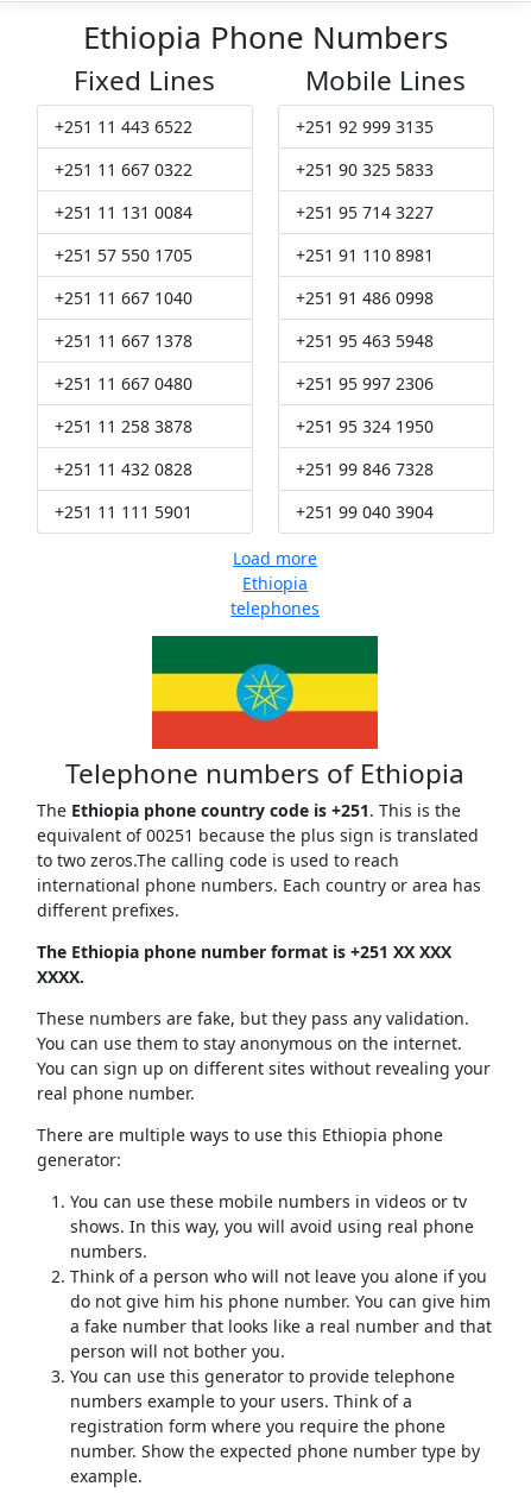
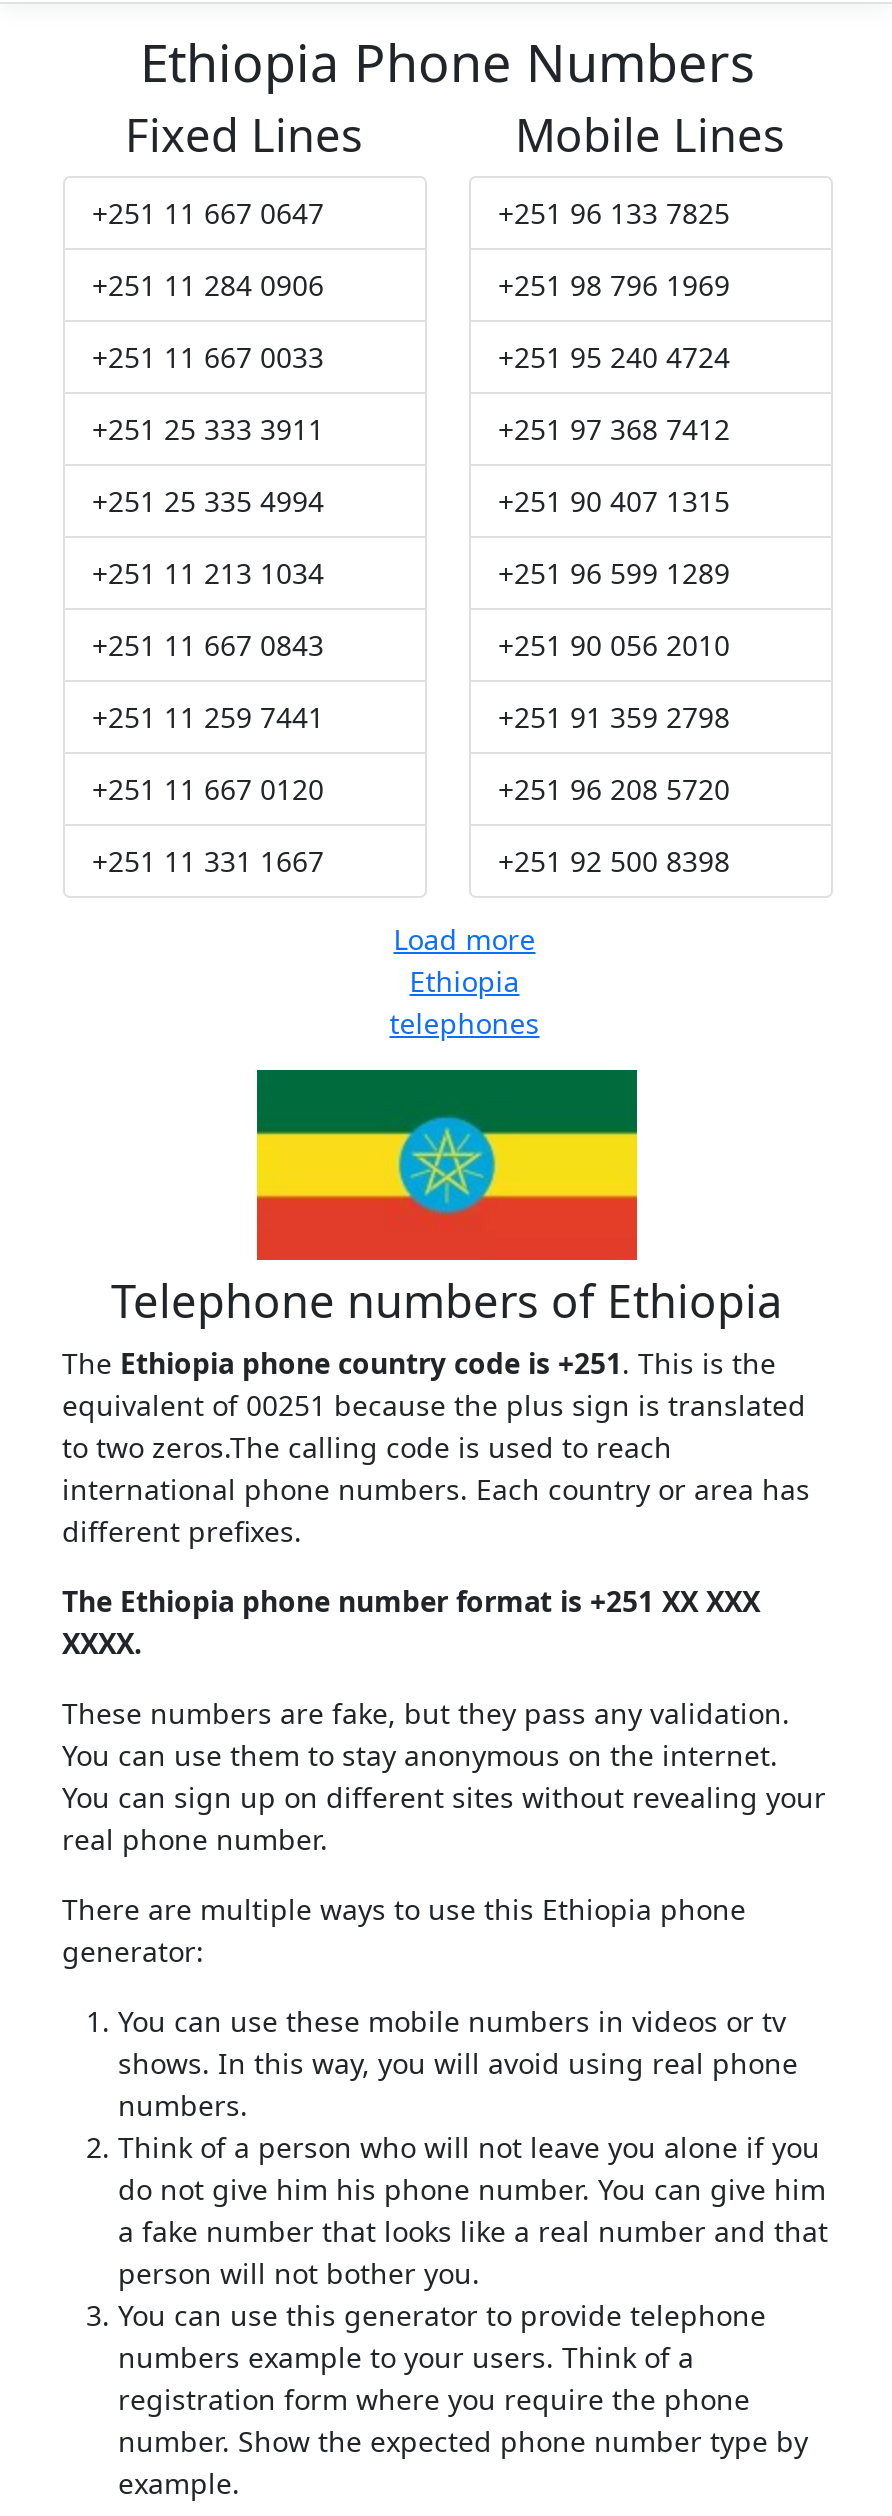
[54,116,192,138] +251 11 443 6522 -> [92,194,324,232] +251 11 667 0647
[295,116,433,138] +251 92 999 3135 -> [498,194,730,232] +251 96 133 7825
[54,158,192,181] +251 11 667 0322 -> [92,266,324,304] +251 11 284 0906
[295,158,433,181] +251 90 325 5833 -> [498,266,730,304] +251 98 796 1969
[54,201,192,224] +251 11 131 0084 -> [92,338,324,376] +251 11 667 0033
[295,201,433,224] +251 95 714 3227 -> [498,338,730,376] +251 95 240 4724
[54,244,192,267] +251 57 550 1705 -> [92,410,324,448] +251 25 333 3911
[295,244,433,267] +251 91 110 8981 -> [498,410,730,448] +251 97 368 7412
[54,287,192,309] +251 11 667 1040 -> [92,482,324,520] +251 25 335 4994
[295,287,433,309] +251 91 486 0998 -> [498,482,730,520] +251 90 407 1315
[54,330,192,352] +251 11 667 1378 -> [92,554,324,592] +251 11 213 1034
[295,330,433,352] +251 95 463 5948 -> [498,554,730,592] +251 96 599 1289
[54,372,192,395] +251 11 667 0480 -> [92,626,324,664] +251 11 667 0843
[295,372,433,395] +251 95 997 2306 -> [498,626,730,664] +251 90 056 2010
[54,415,192,438] +251 11 258 3878 -> [92,698,324,736] +251 11 259 7441
[295,415,433,438] +251 95 324 1950 -> [498,698,730,736] +251 91 359 2798
[54,458,192,480] +251 11 432 0828 -> [92,770,324,808] +251 11 667 0120
[295,458,433,480] +251 99 846 7328 -> [498,770,730,808] +251 96 208 5720
[54,501,192,523] +251 11 111 5901 -> [92,842,324,880] +251 11 331 1667
[295,501,433,523] +251 99 040 3904 -> [498,842,730,880] +251 92 500 8398

